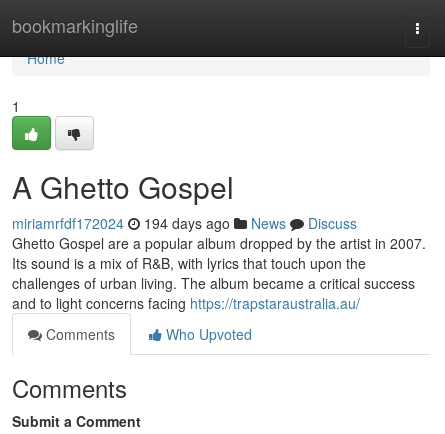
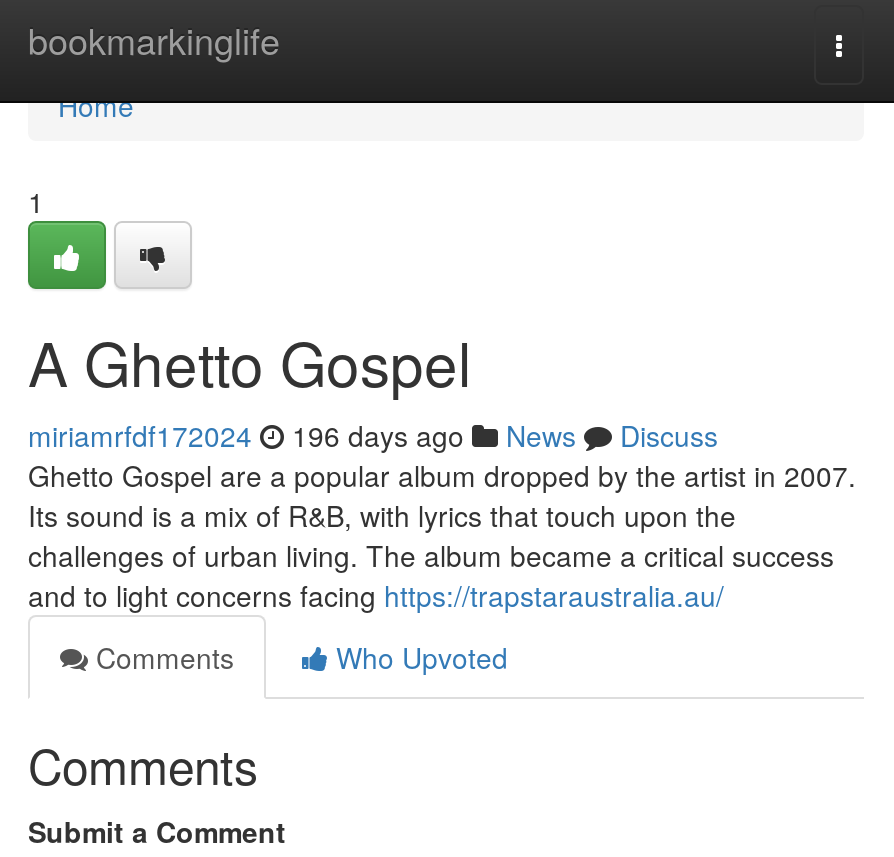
[12,213,357,233] miriamrfdf172024 194 days ago News Discuss -> [28,415,718,455] miriamrfdf172024 196 days ago News Discuss

